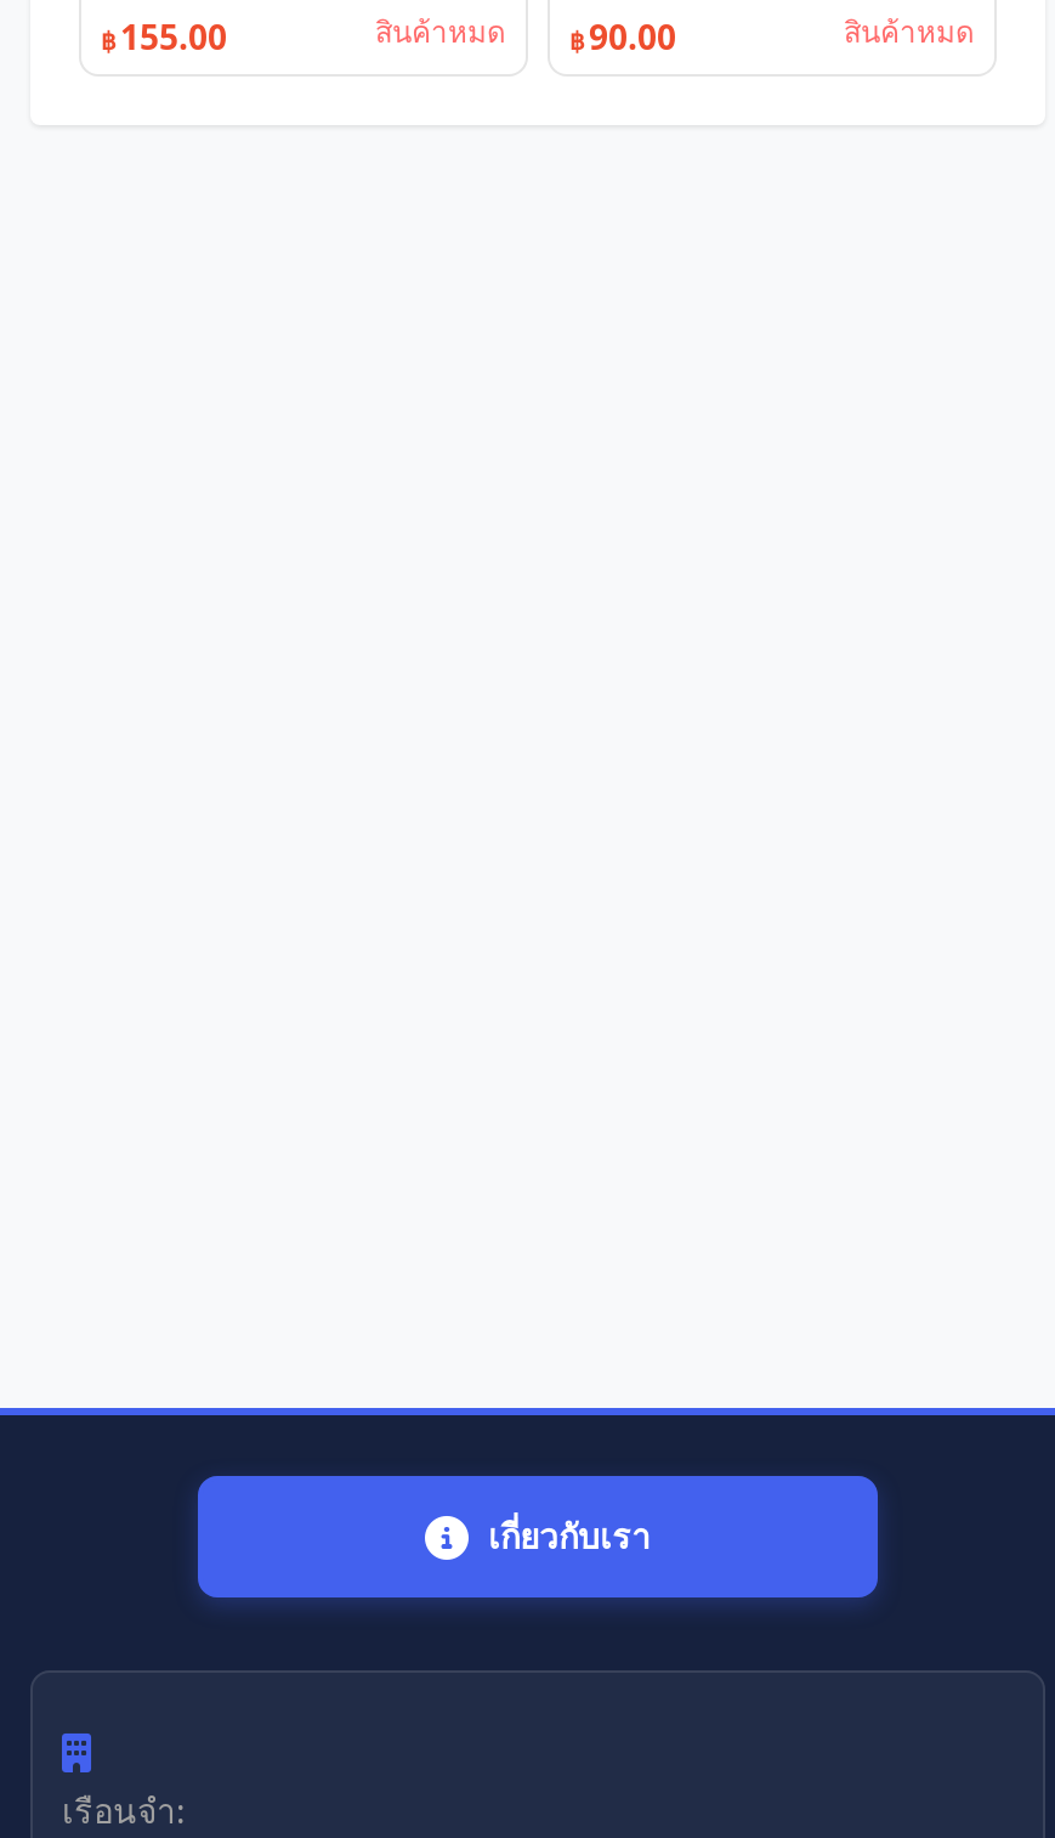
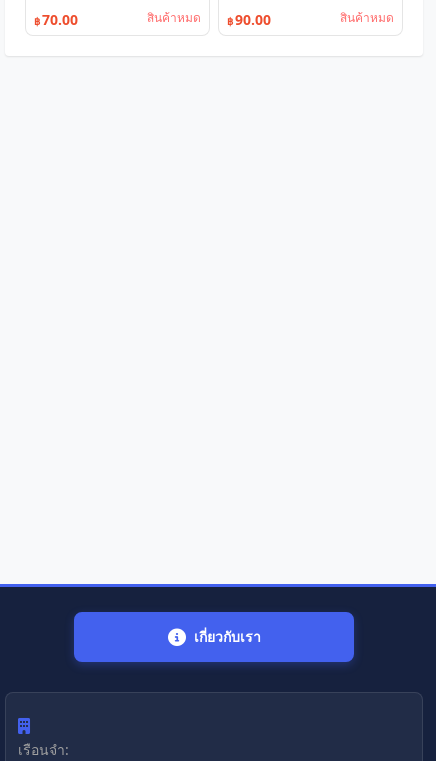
[101,13,227,60] ฿ 155.00 -> [34,10,78,29] ฿ 70.00

